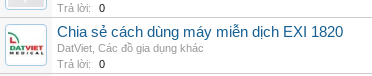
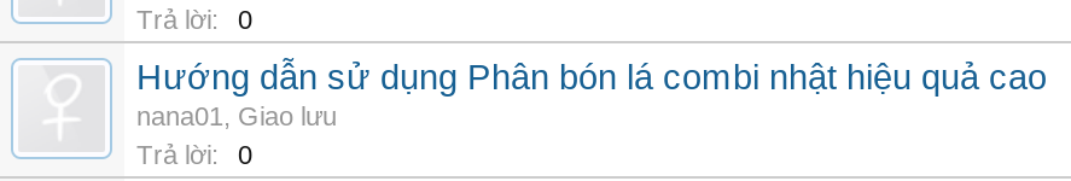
[7,27,43,63] [image] -> none
[57,24,343,54] Chia sẻ cách dùng máy miễn dịch EXI 1820 | DatViet, Các đồ gia dụng khác -> [136,58,1047,130] Hướng dẫn sử dụng Phân bón lá combi nhật hiệu quả cao | nana01, Giao lưu

